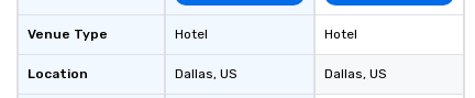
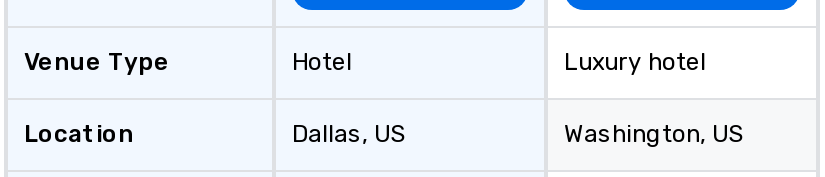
[324,26,357,42] Hotel -> [564,48,706,76] Luxury hotel
[324,66,387,81] Dallas, US -> [564,120,744,148] Washington, US

